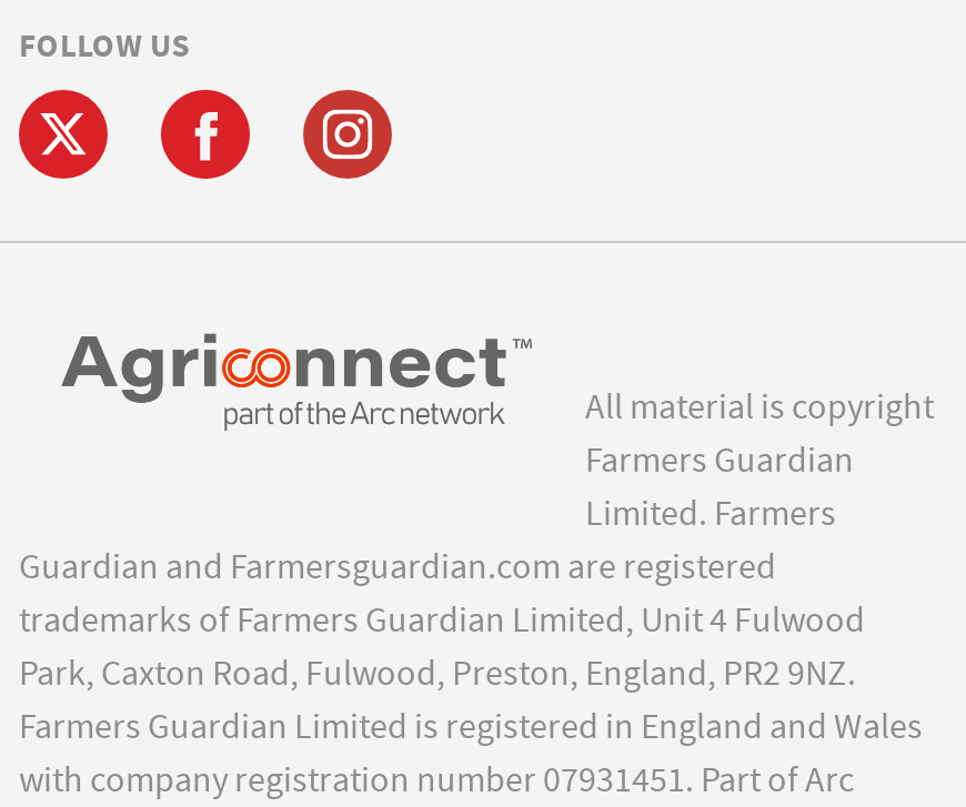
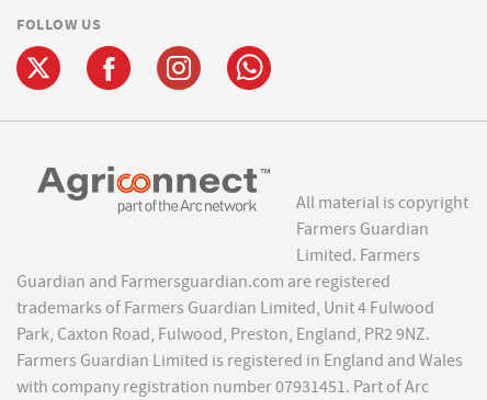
none -> [226,45,272,91] [image]

